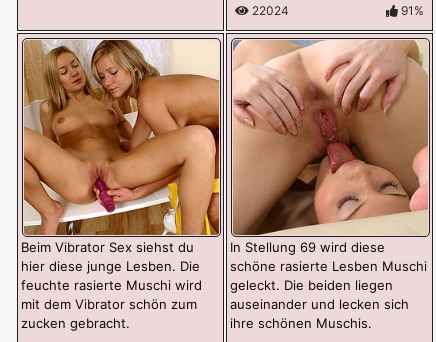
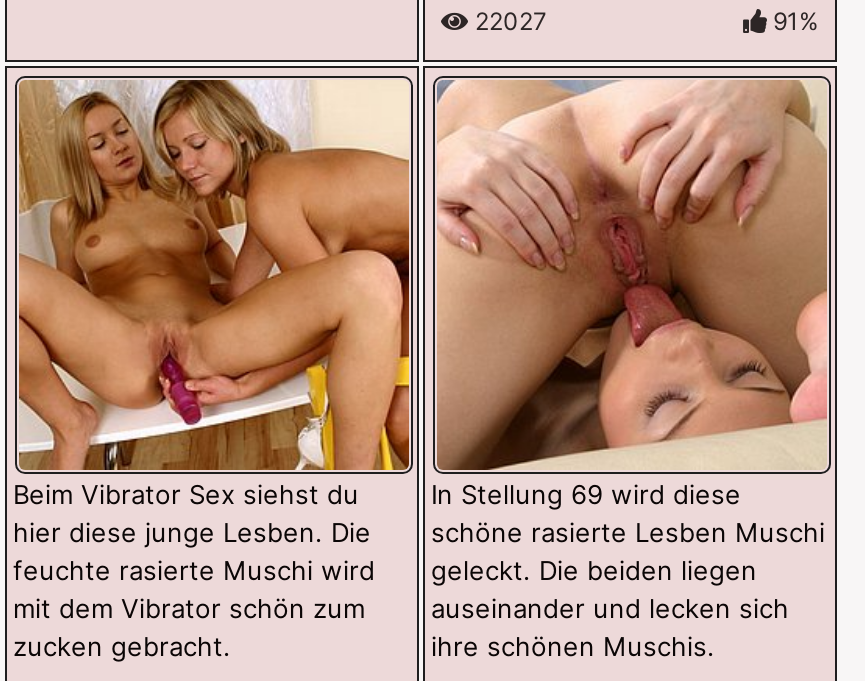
[249,3,289,18] 22024 -> [469,6,547,36] 22027

